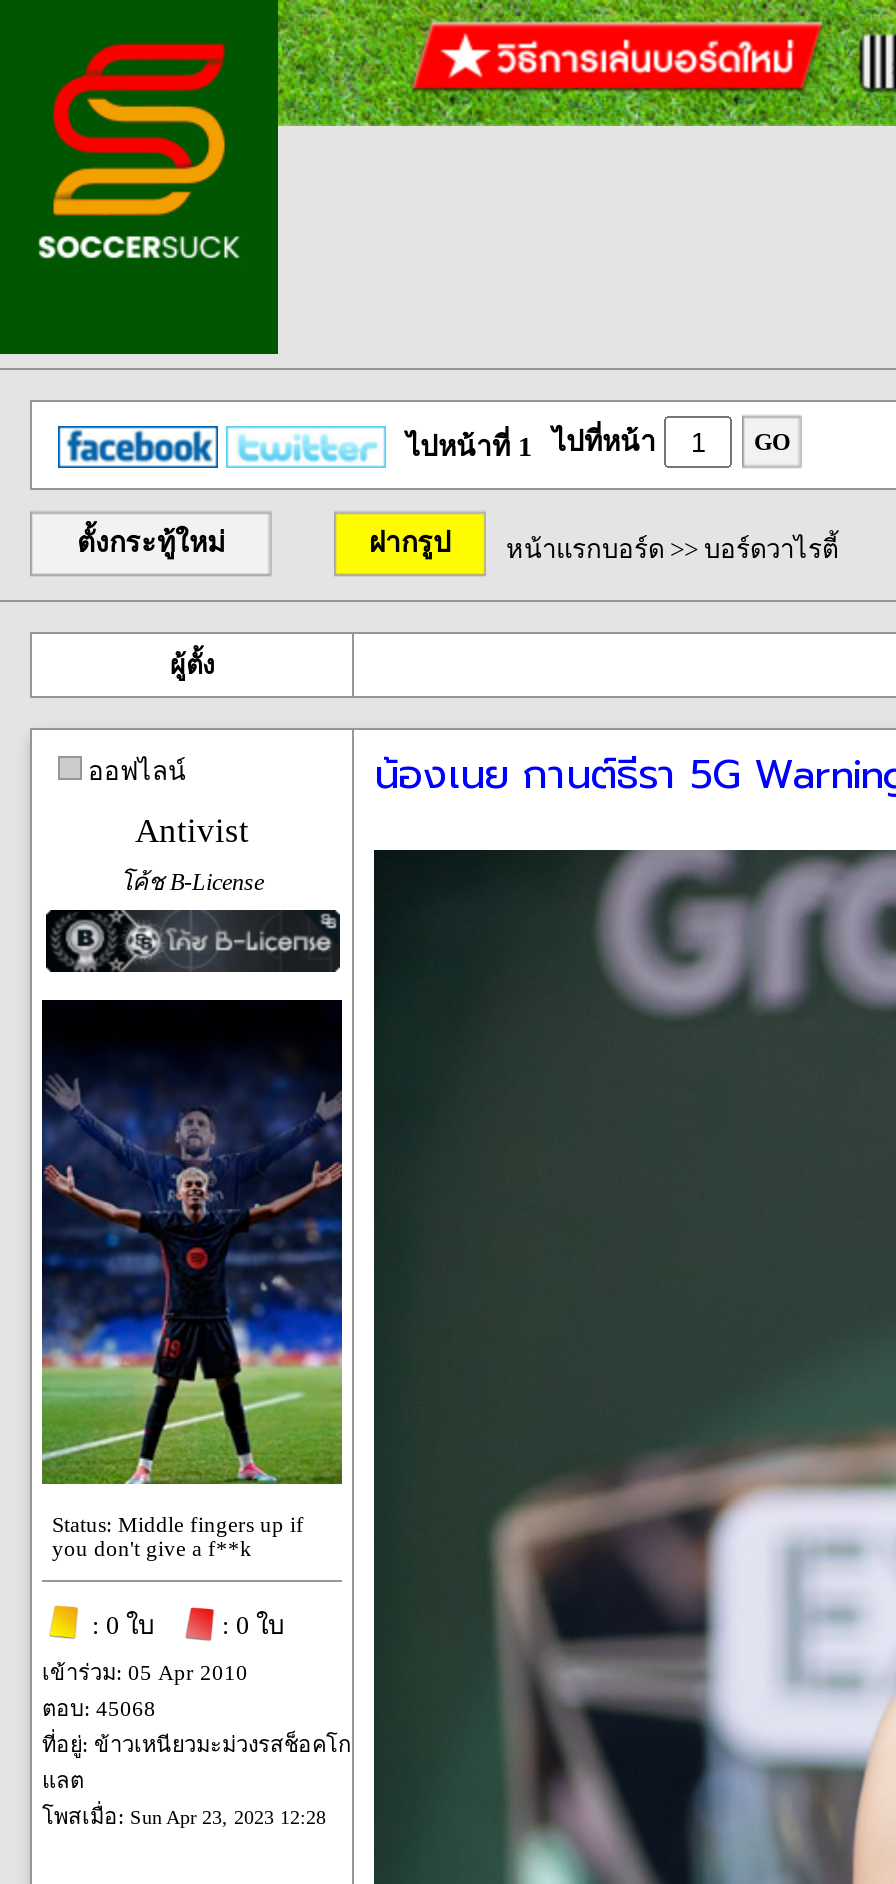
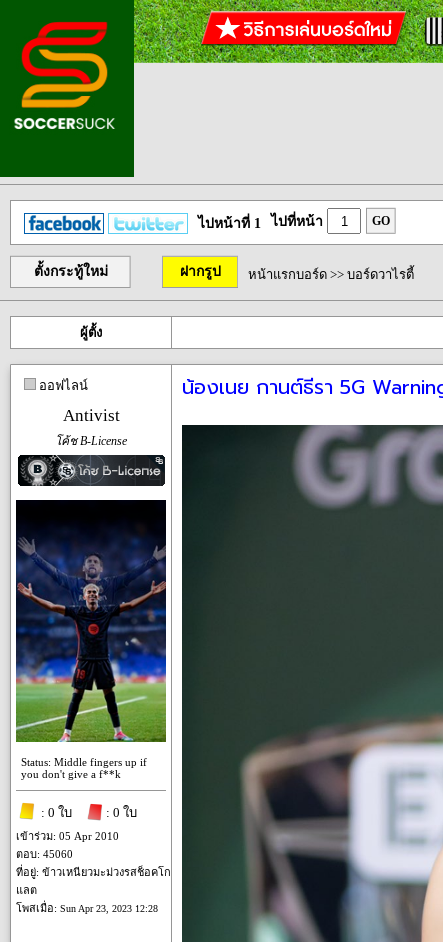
[42,1696,156,1720] ตอบ: 45068 -> [16,848,73,860] ตอบ: 45060

